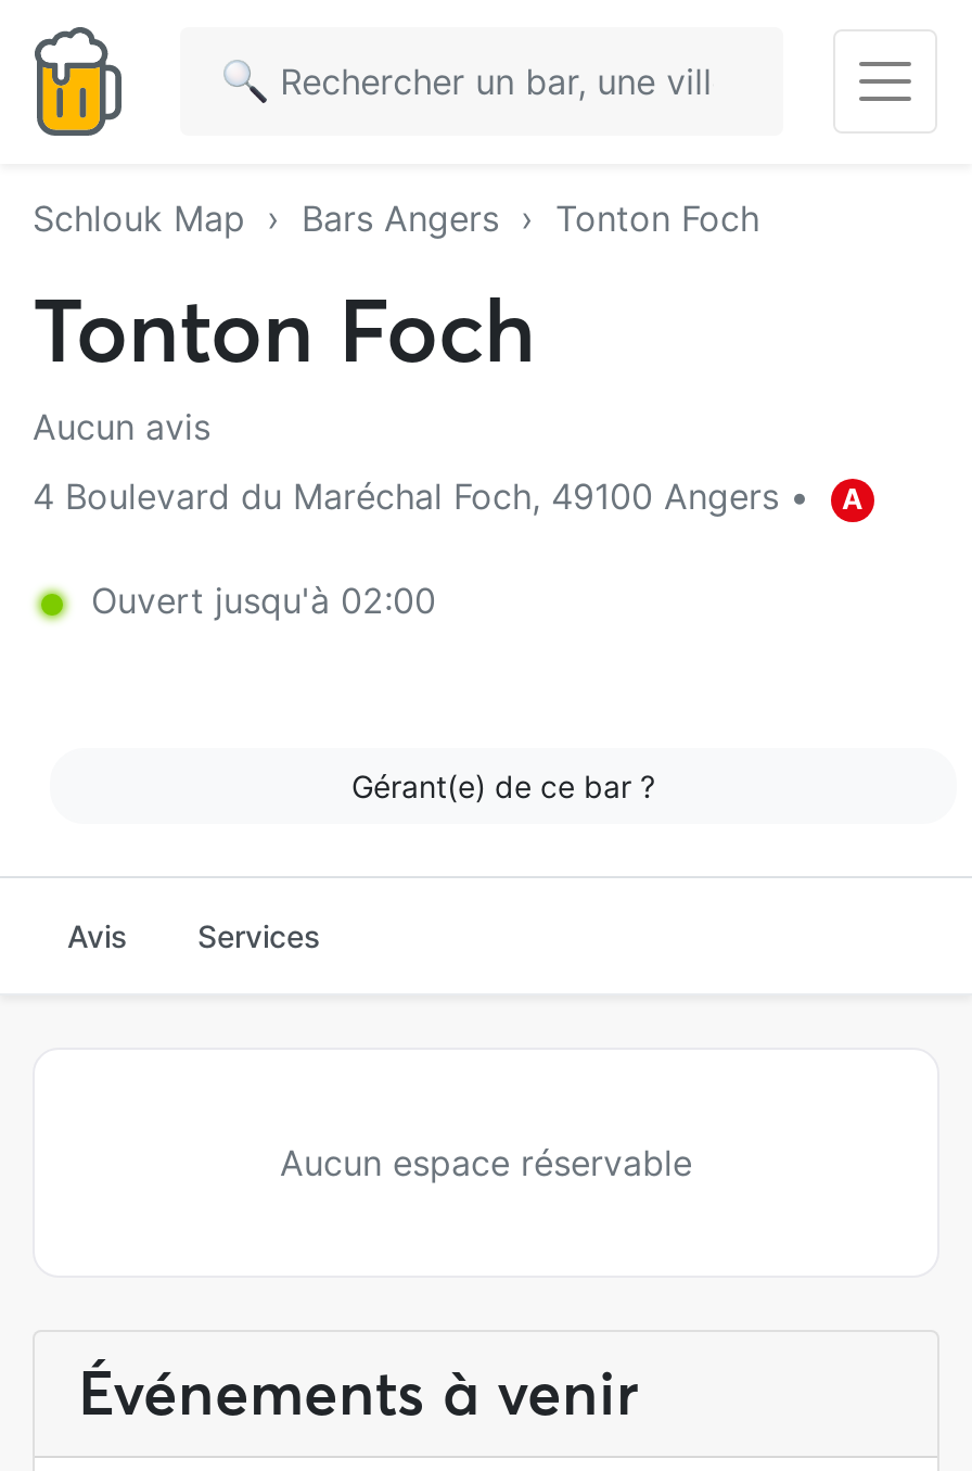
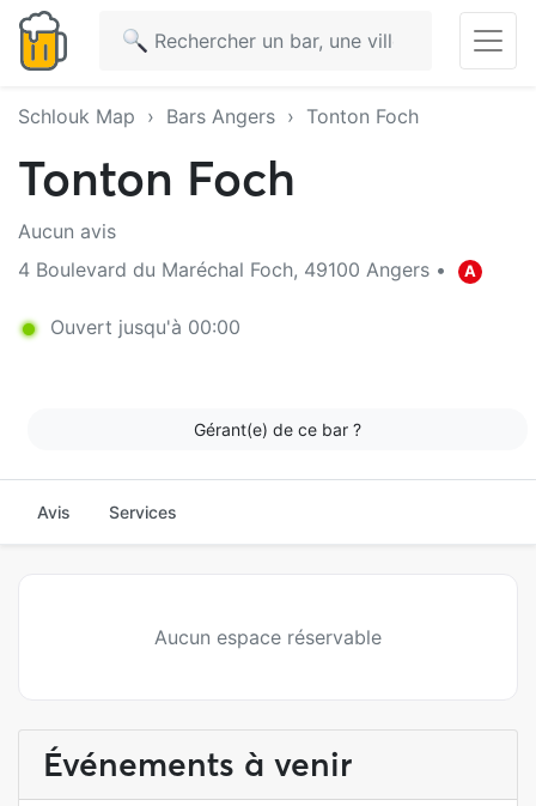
[80,579,436,622] Ouvert jusqu'à 02:00 -> [44,315,240,339] Ouvert jusqu'à 00:00

